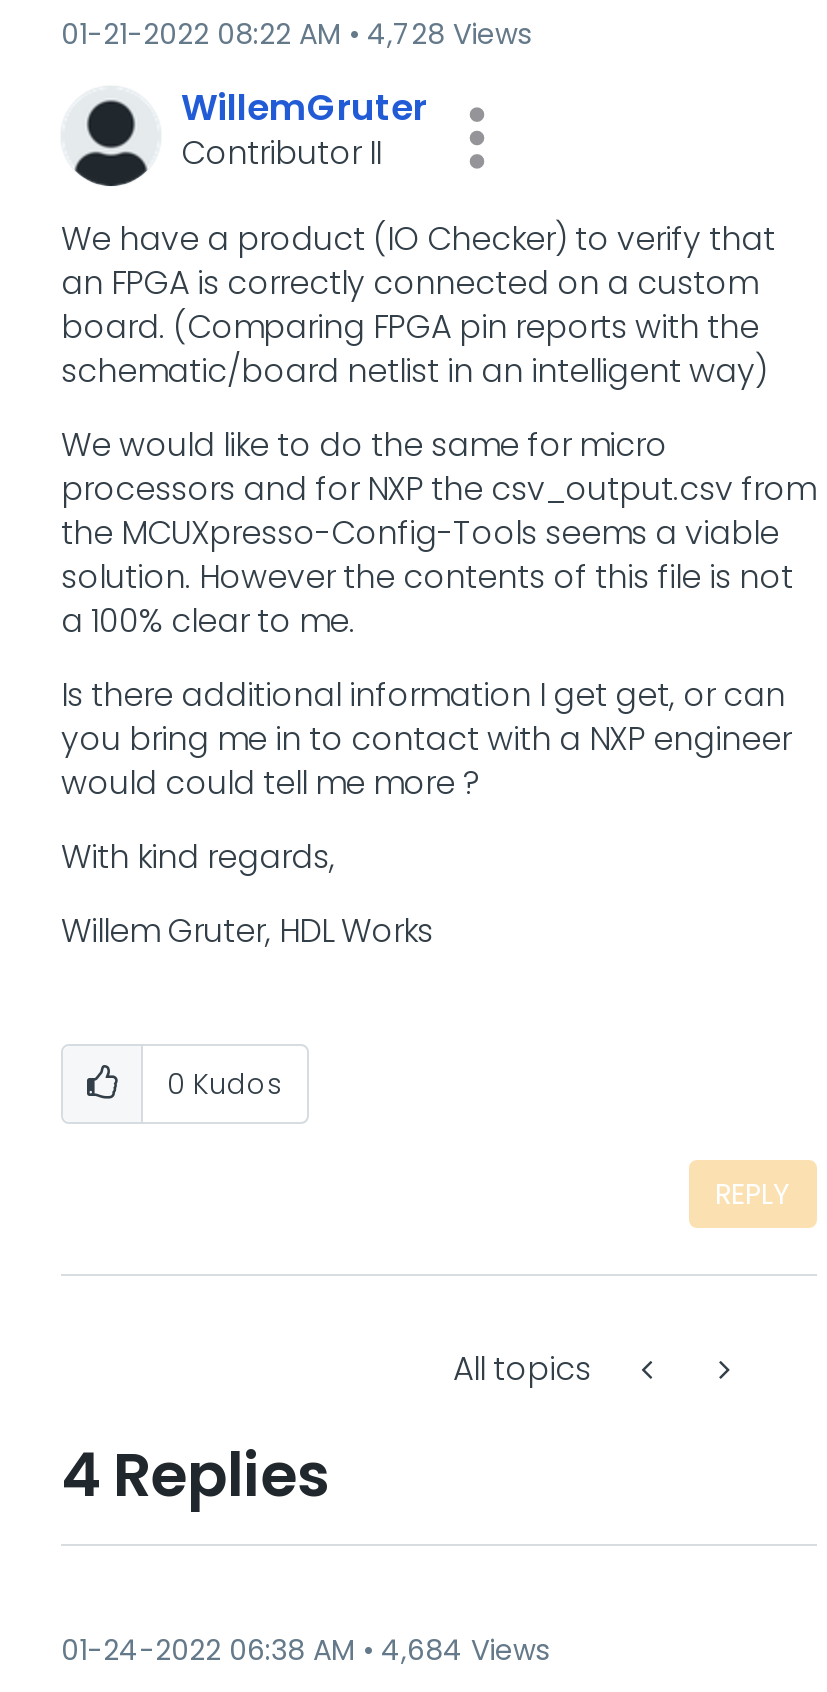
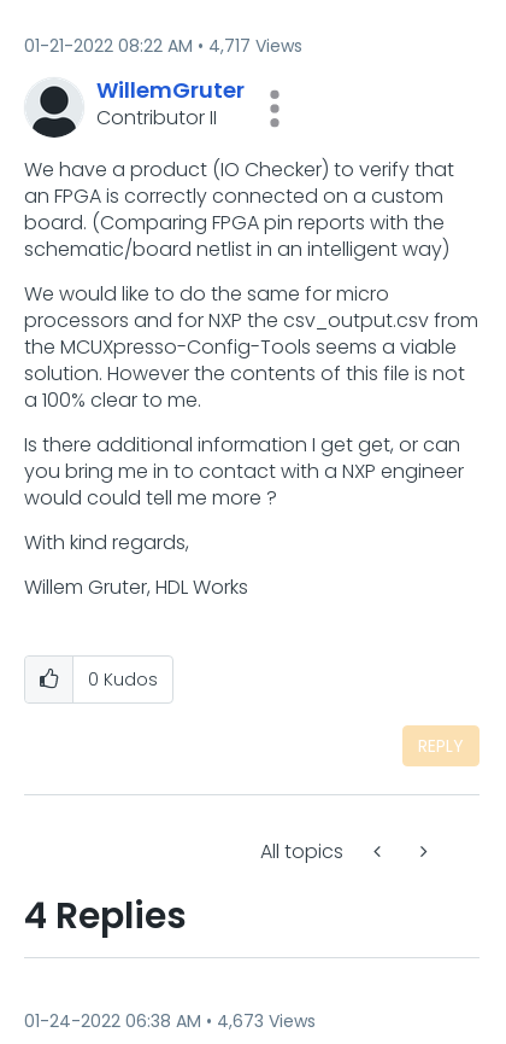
[61,14,531,54] 01-21-2022 08:22 AM 4,728 Views -> [24,34,302,58] 01-21-2022 08:22 AM 4,717 Views
[61,1630,549,1670] 01-24-2022 06:38 AM 4,684 Views -> [24,1009,316,1033] 01-24-2022 06:38 AM 4,673 Views

